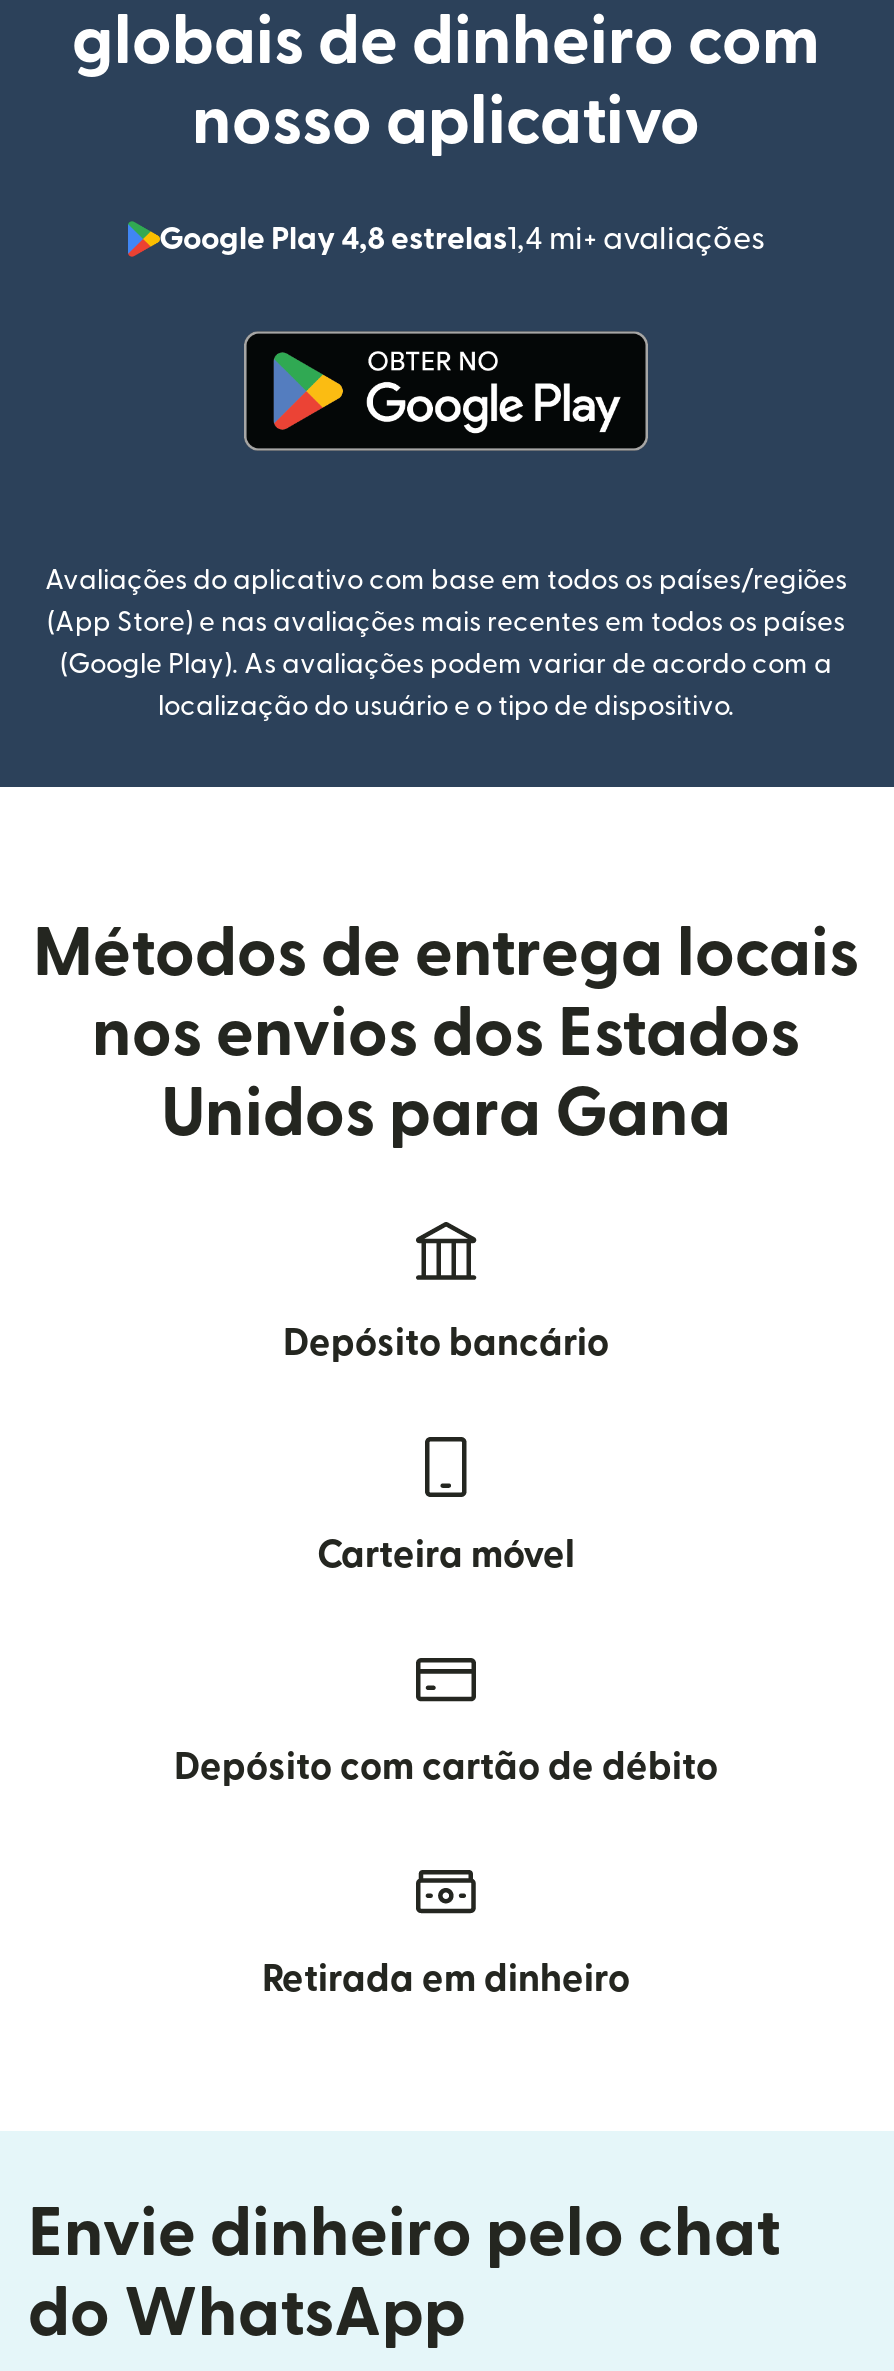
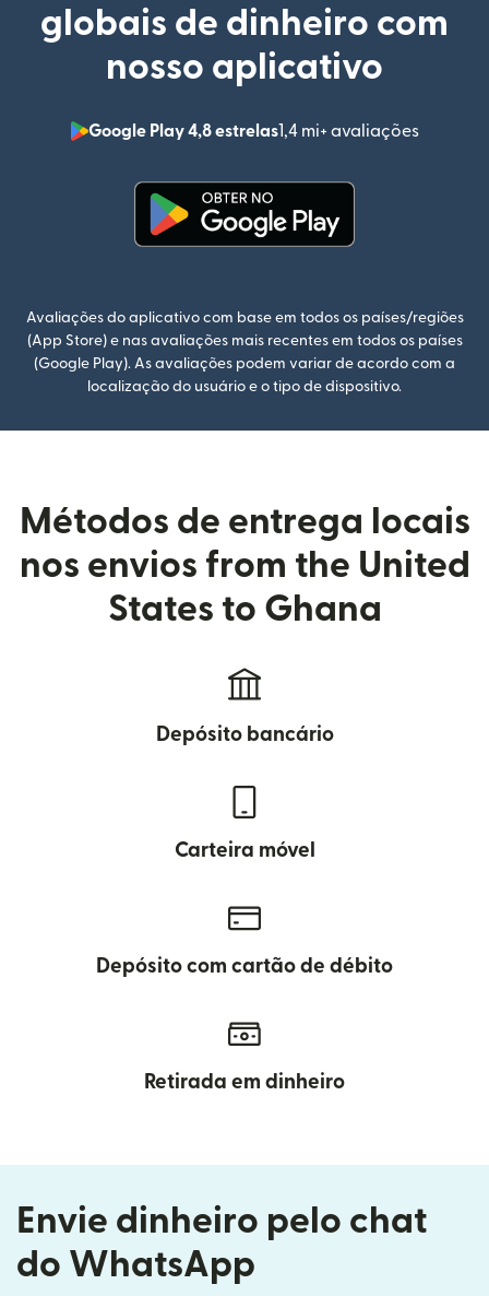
[92,1001,800,1147] nos envios dos Estados | Unidos para Gana -> [19,548,470,627] nos envios from the United | States to Ghana

